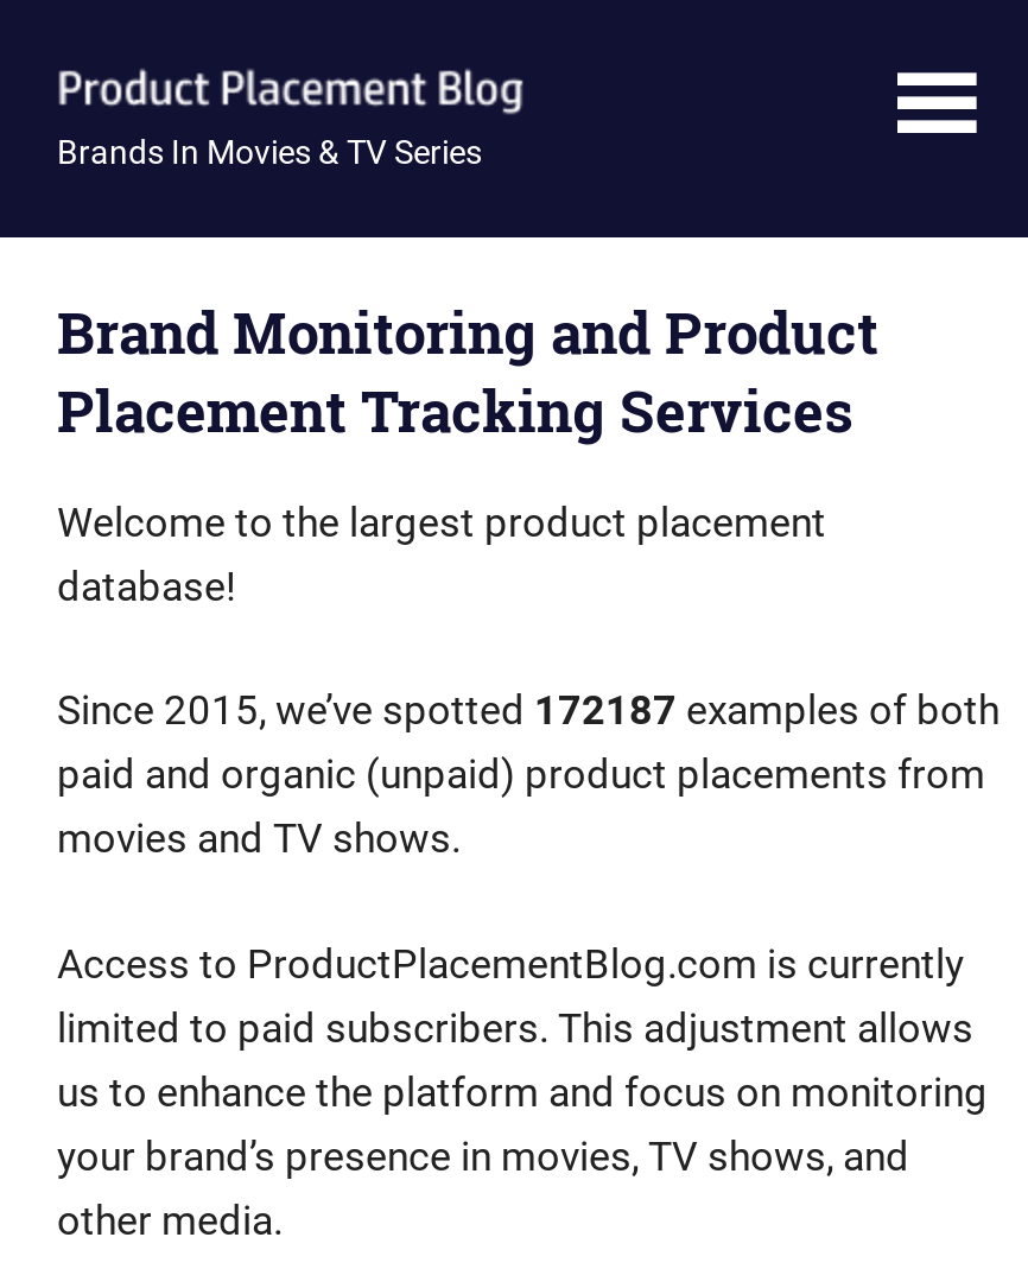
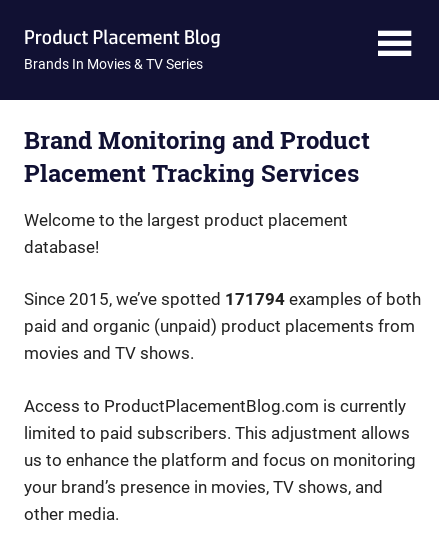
[57,686,1000,734] Since 2015, we’ve spotted 172187 examples of both -> [24,289,421,309] Since 2015, we’ve spotted 171794 examples of both

